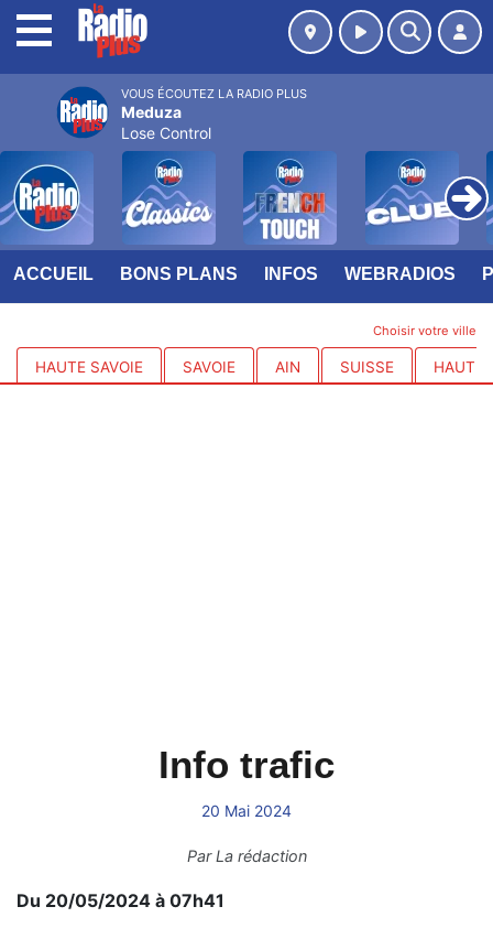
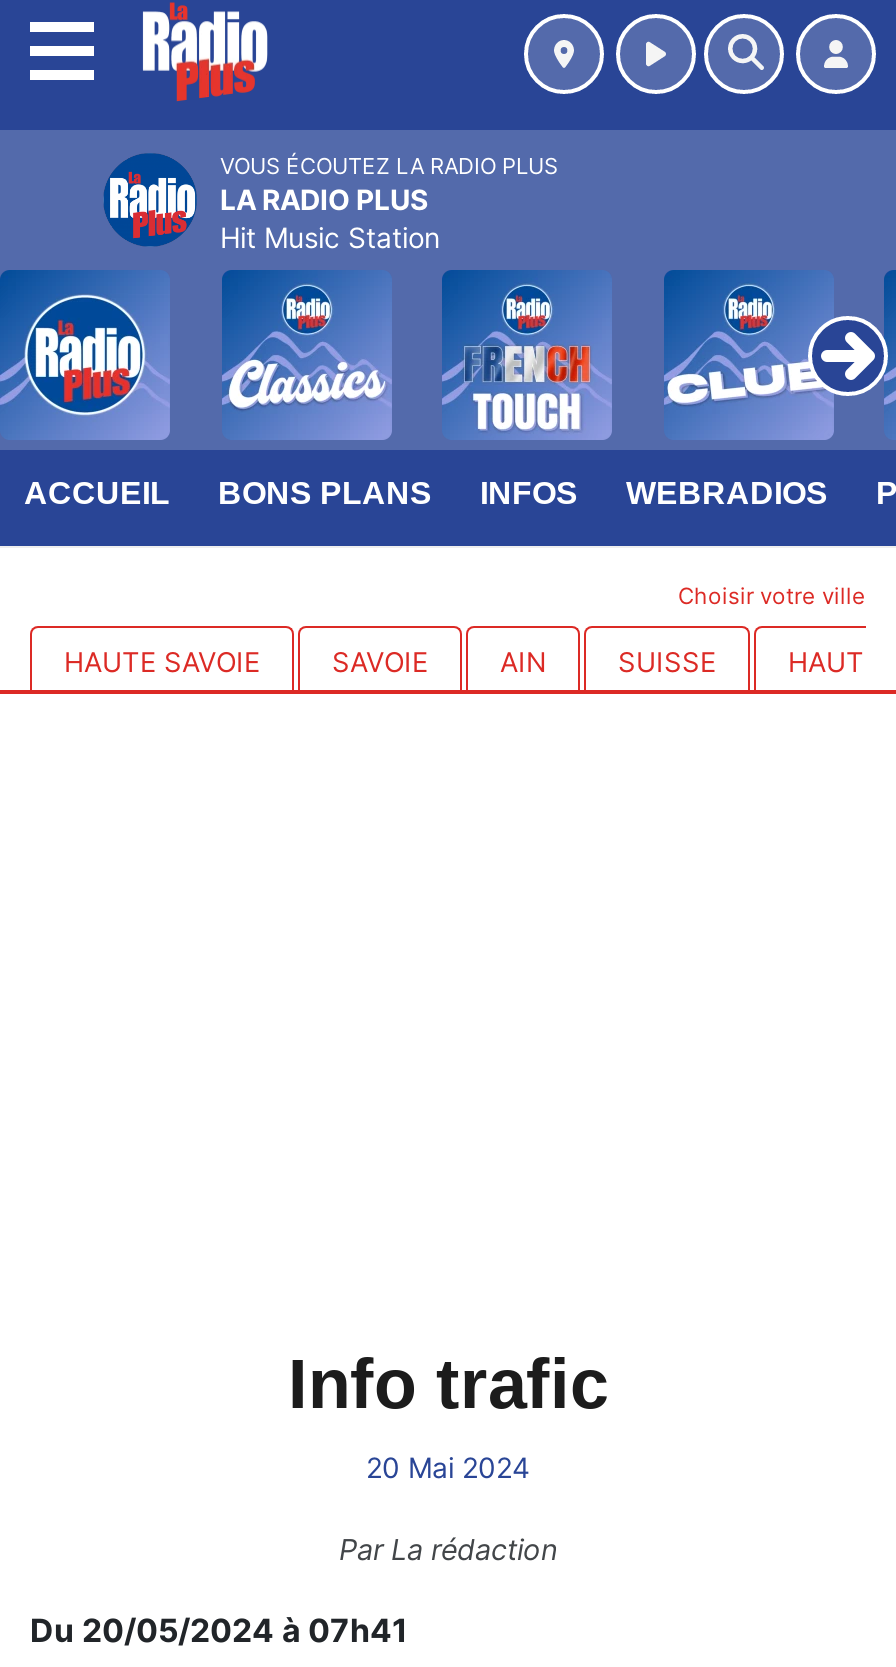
[121,102,211,142] Meduza | Lose Control -> [220,182,440,254] LA RADIO PLUS | Hit Music Station

